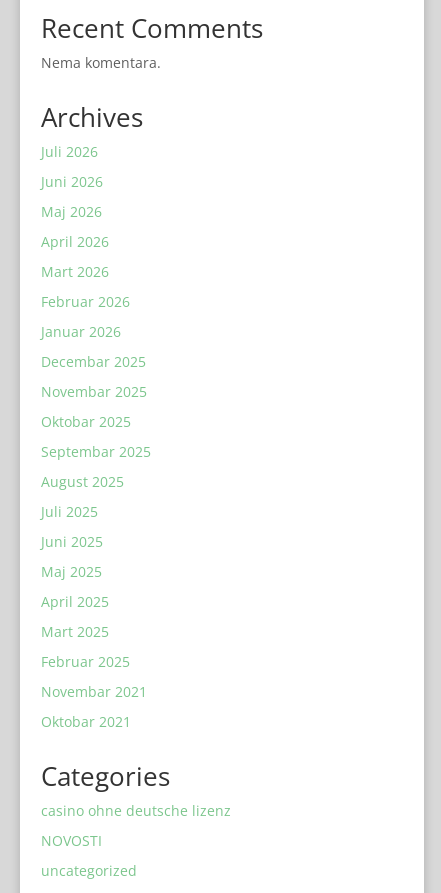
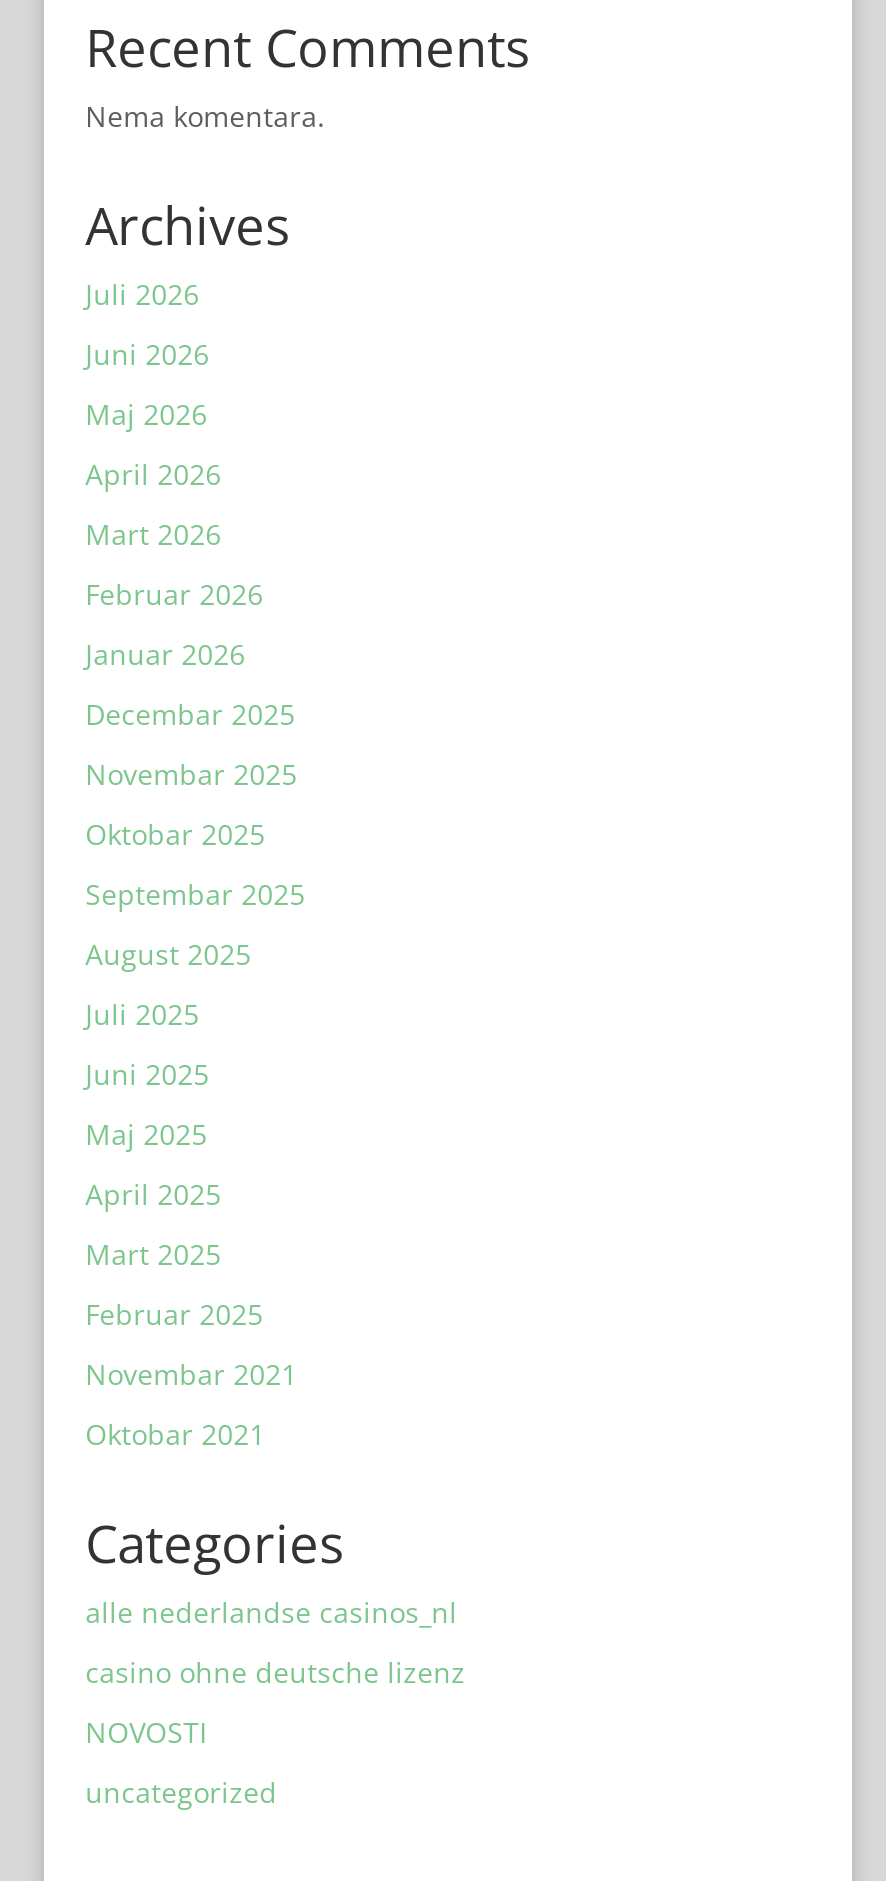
none -> [85,1593,457,1631] alle nederlandse casinos_nl

